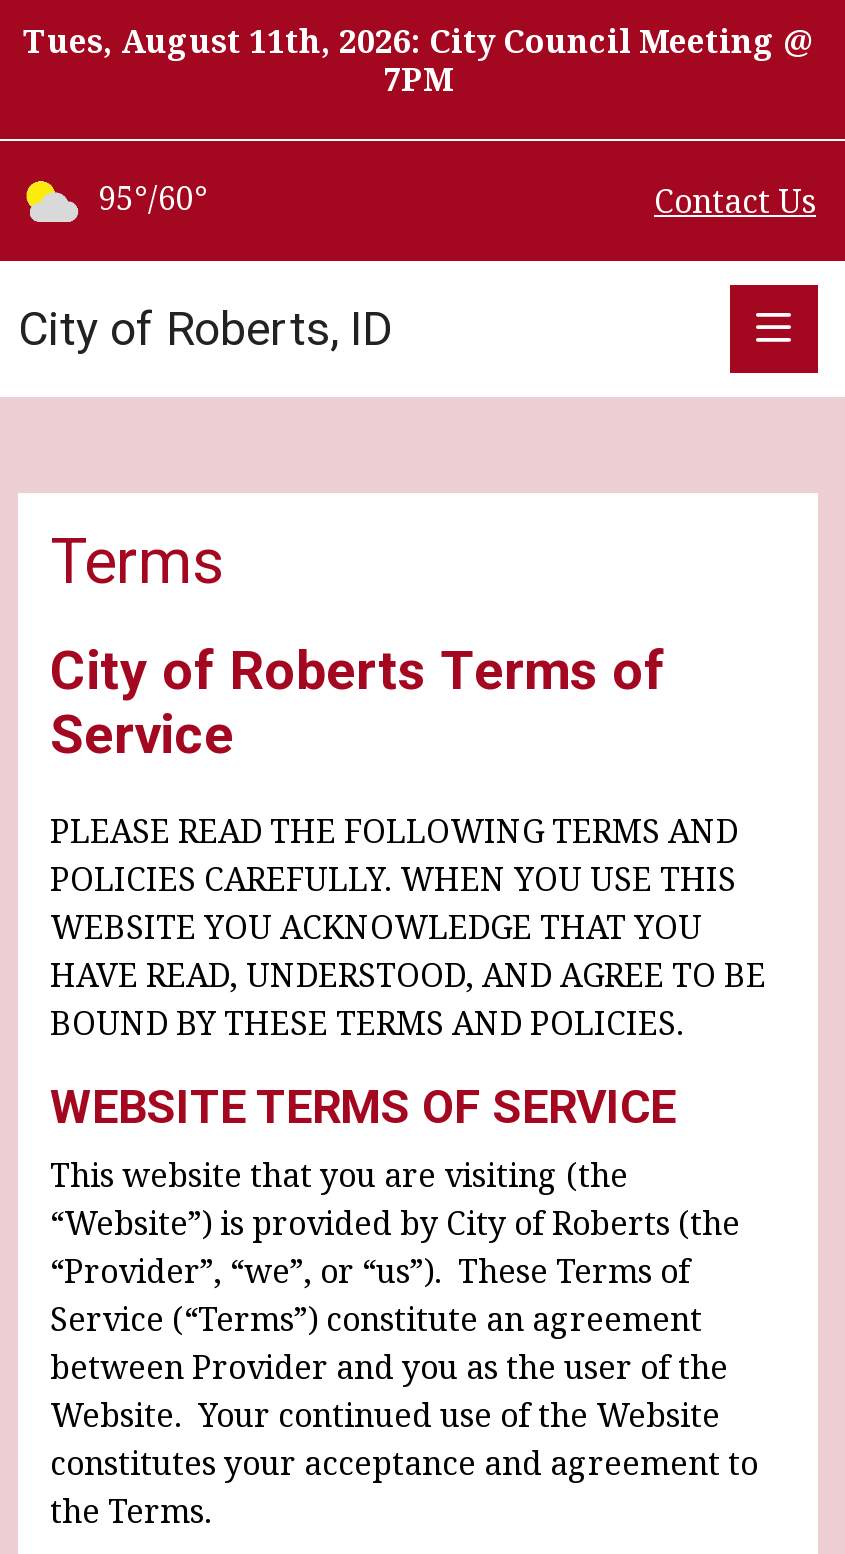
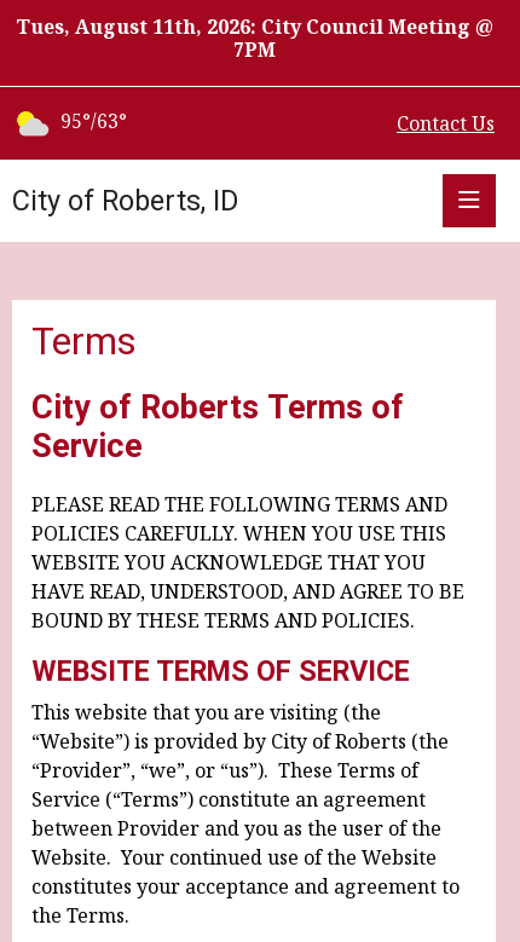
[98,176,208,220] 95°/60° -> [60,108,127,135] 95°/63°

